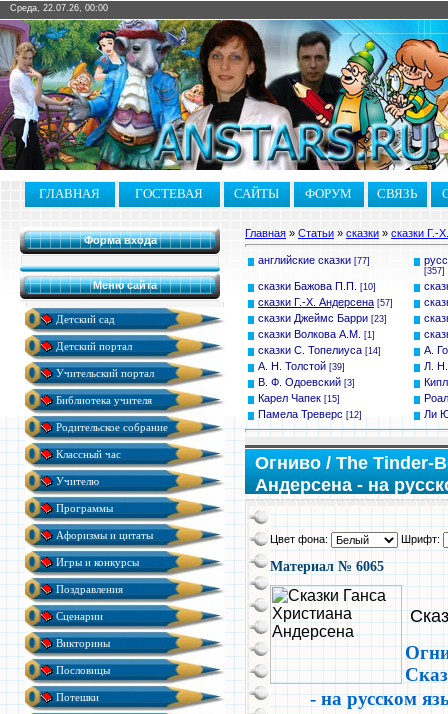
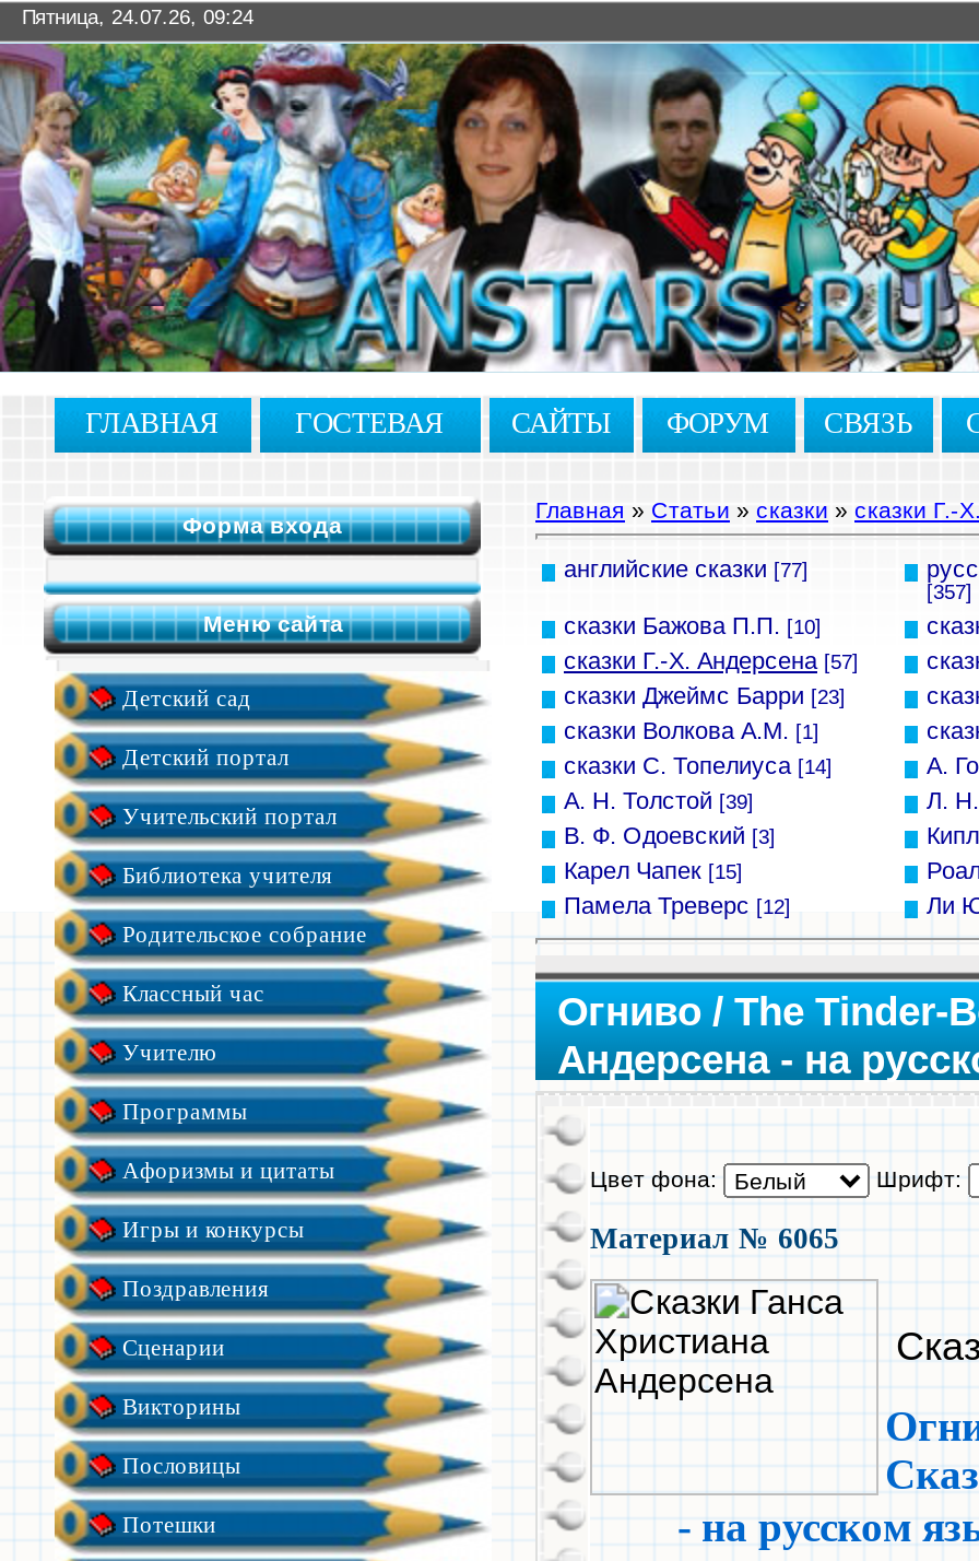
[10,3,108,13] Среда, 22.07.26, 00:00 -> [22,7,253,28] Пятница, 24.07.26, 09:24

